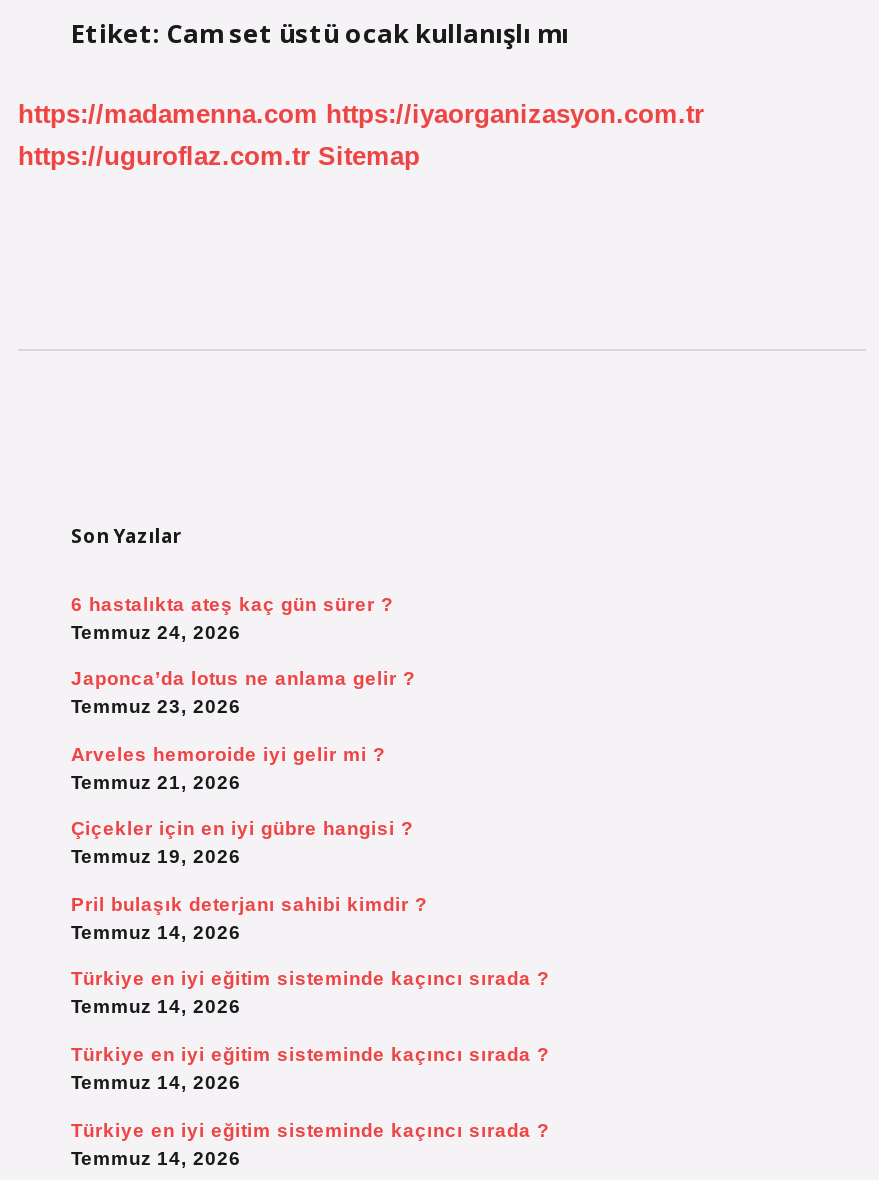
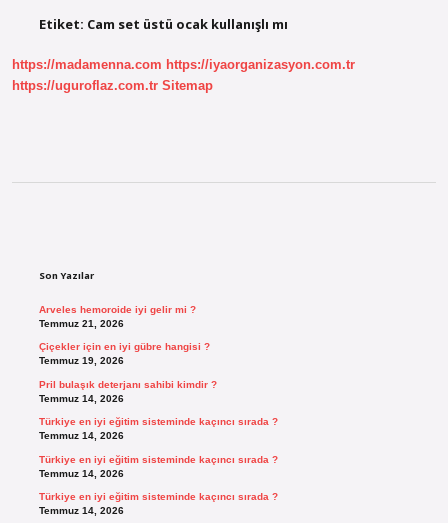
[71,592,415,717] 6 hastalıkta ateş kaç gün sürer ? | Temmuz 24, 2026 | Japonca’da lotus ne anlama gelir ? | Temmuz 23, 2026 -> none

